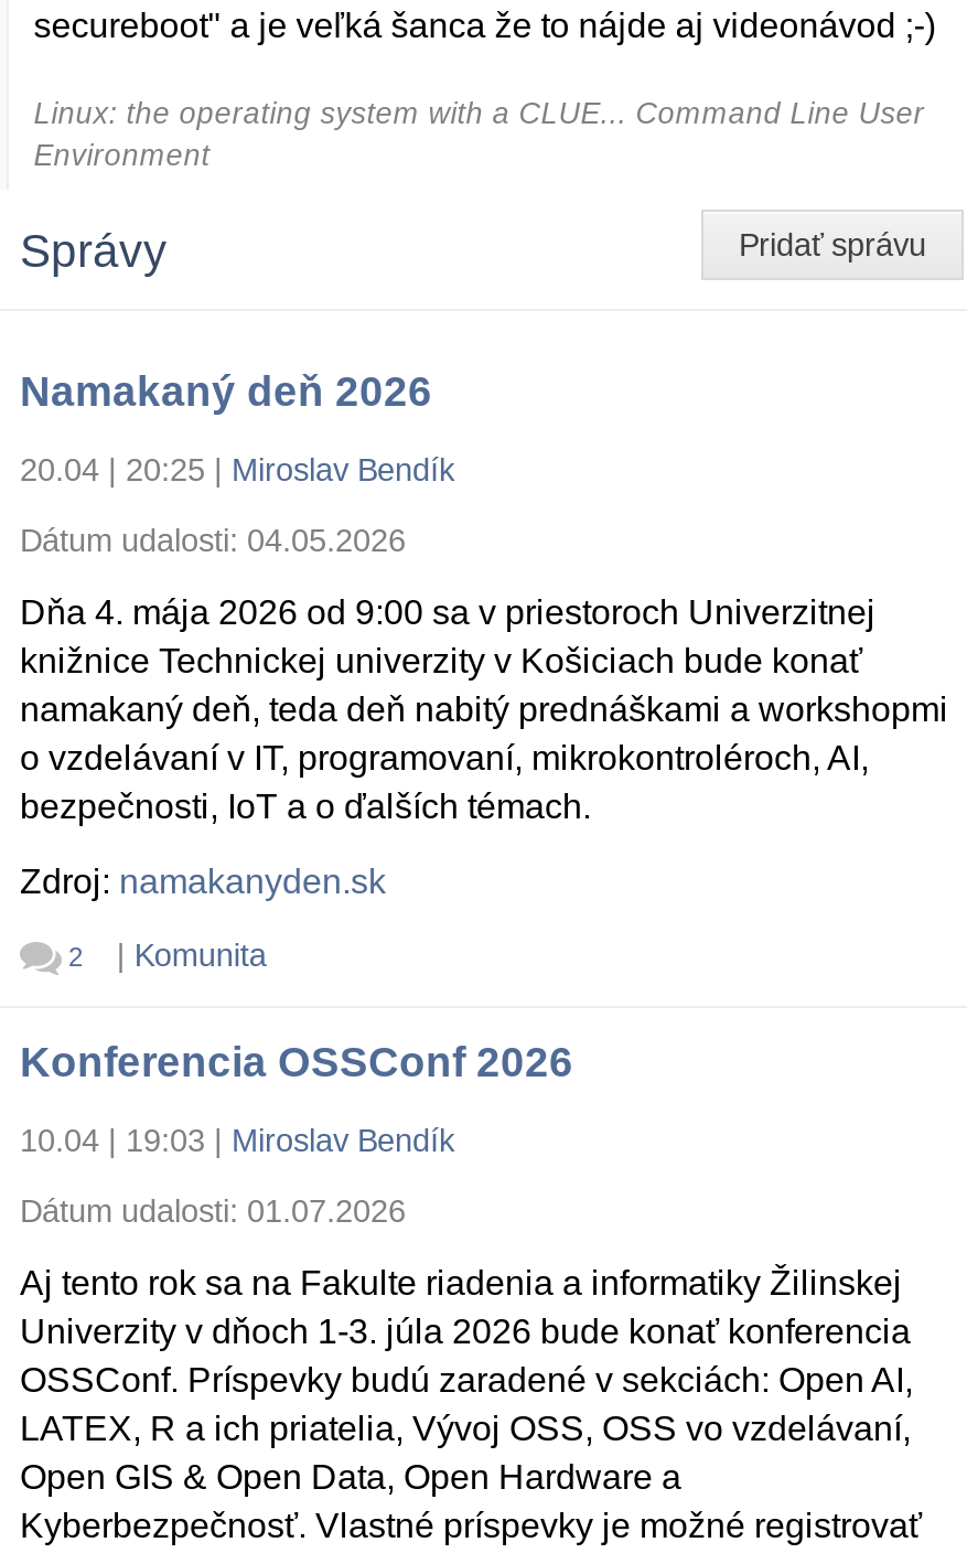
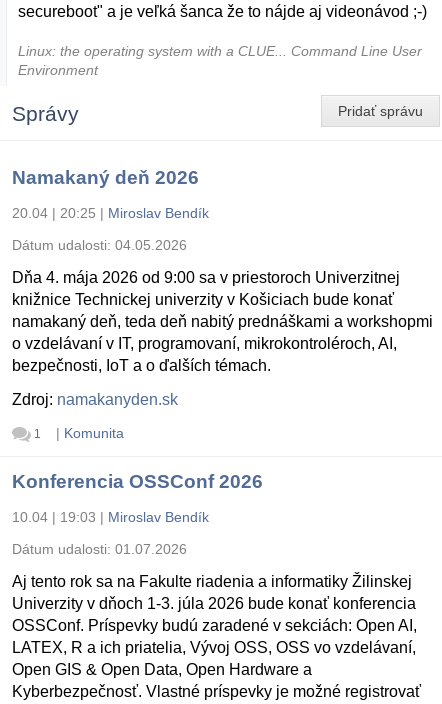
[68,941,84,972] 2 -> [34,427,41,441] 1

